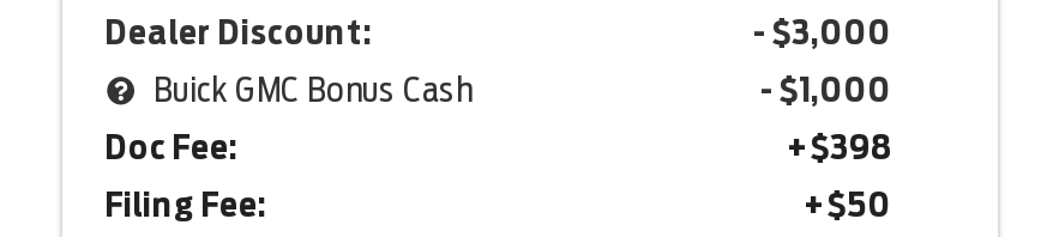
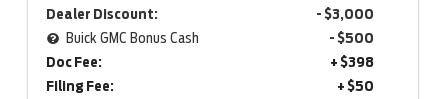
[760,72,892,110] - $1,000 -> [329,30,374,46] - $500

